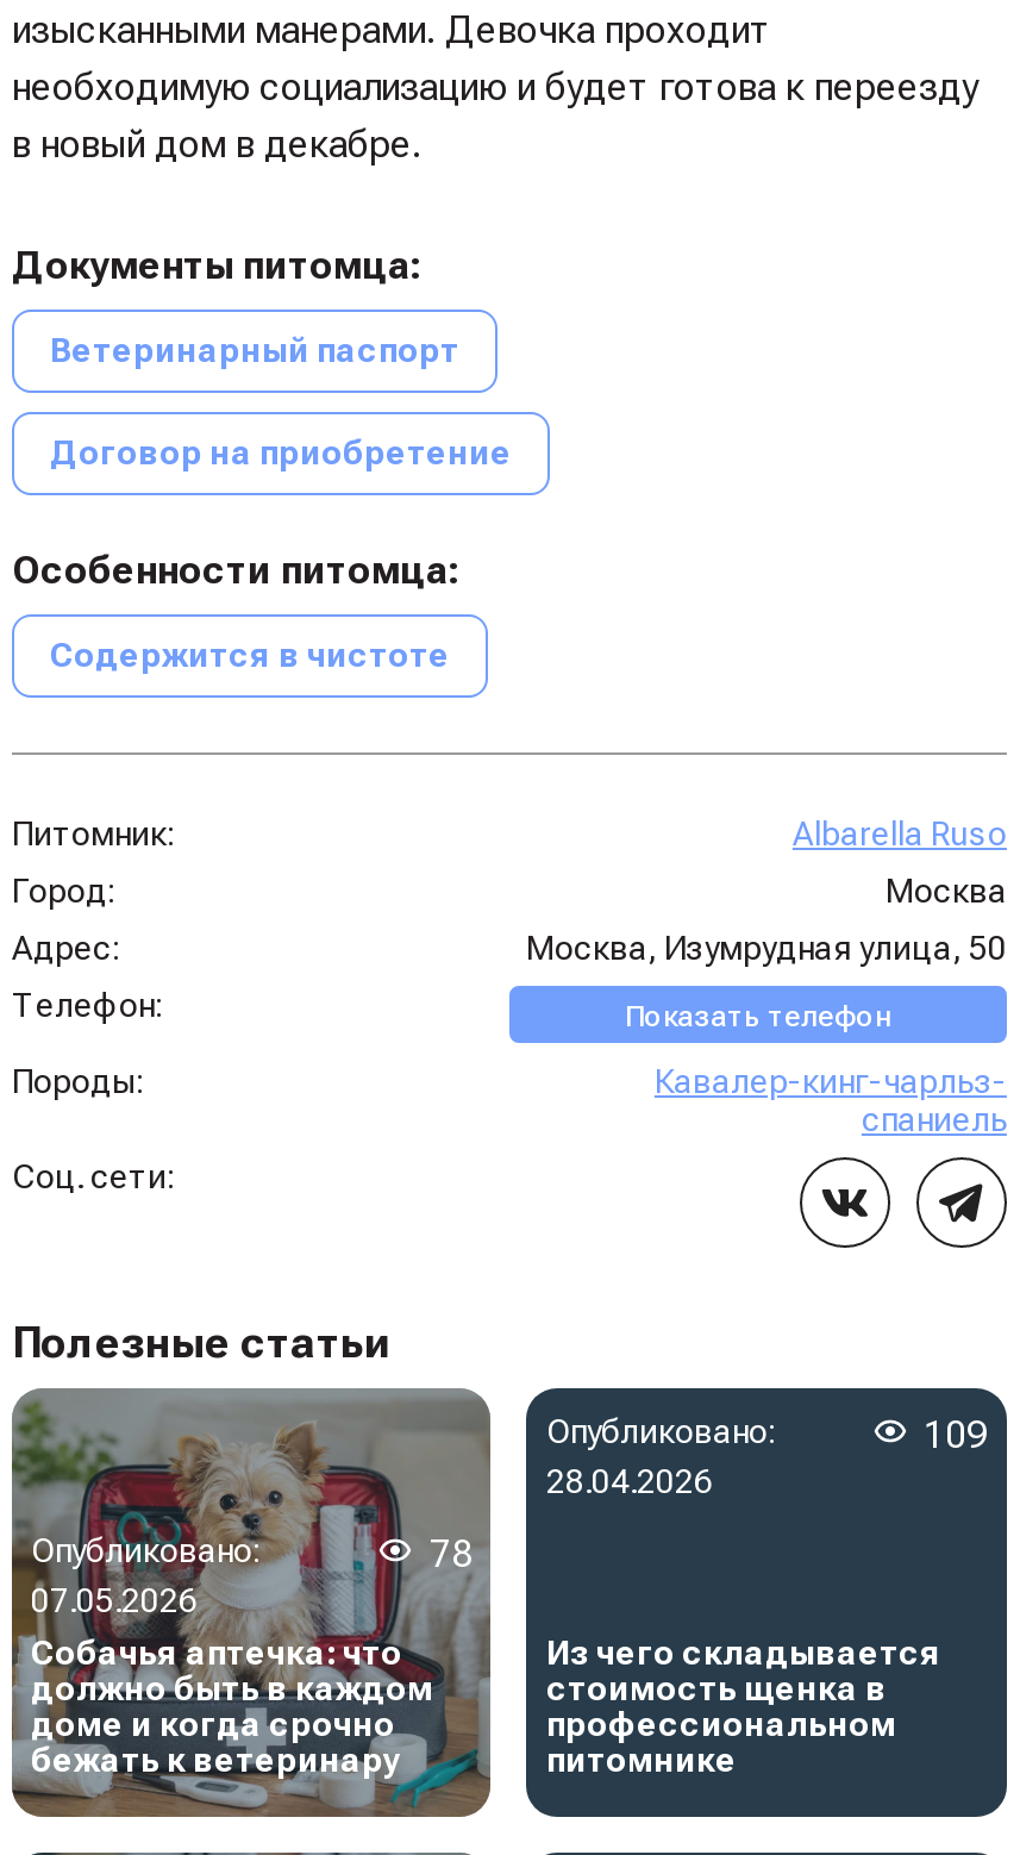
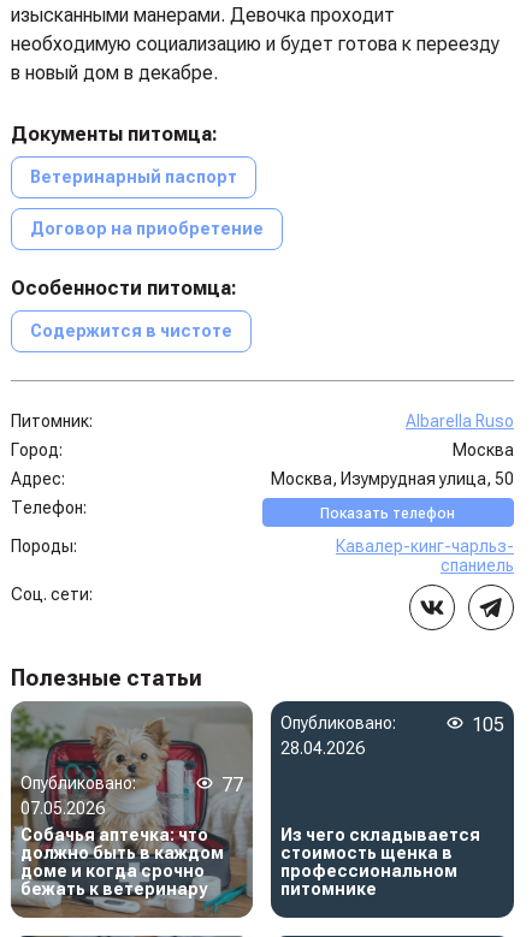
[923,1412,988,1457] 109 -> [472,713,504,736] 105
[430,1531,473,1576] 78 -> [222,773,244,796] 77

